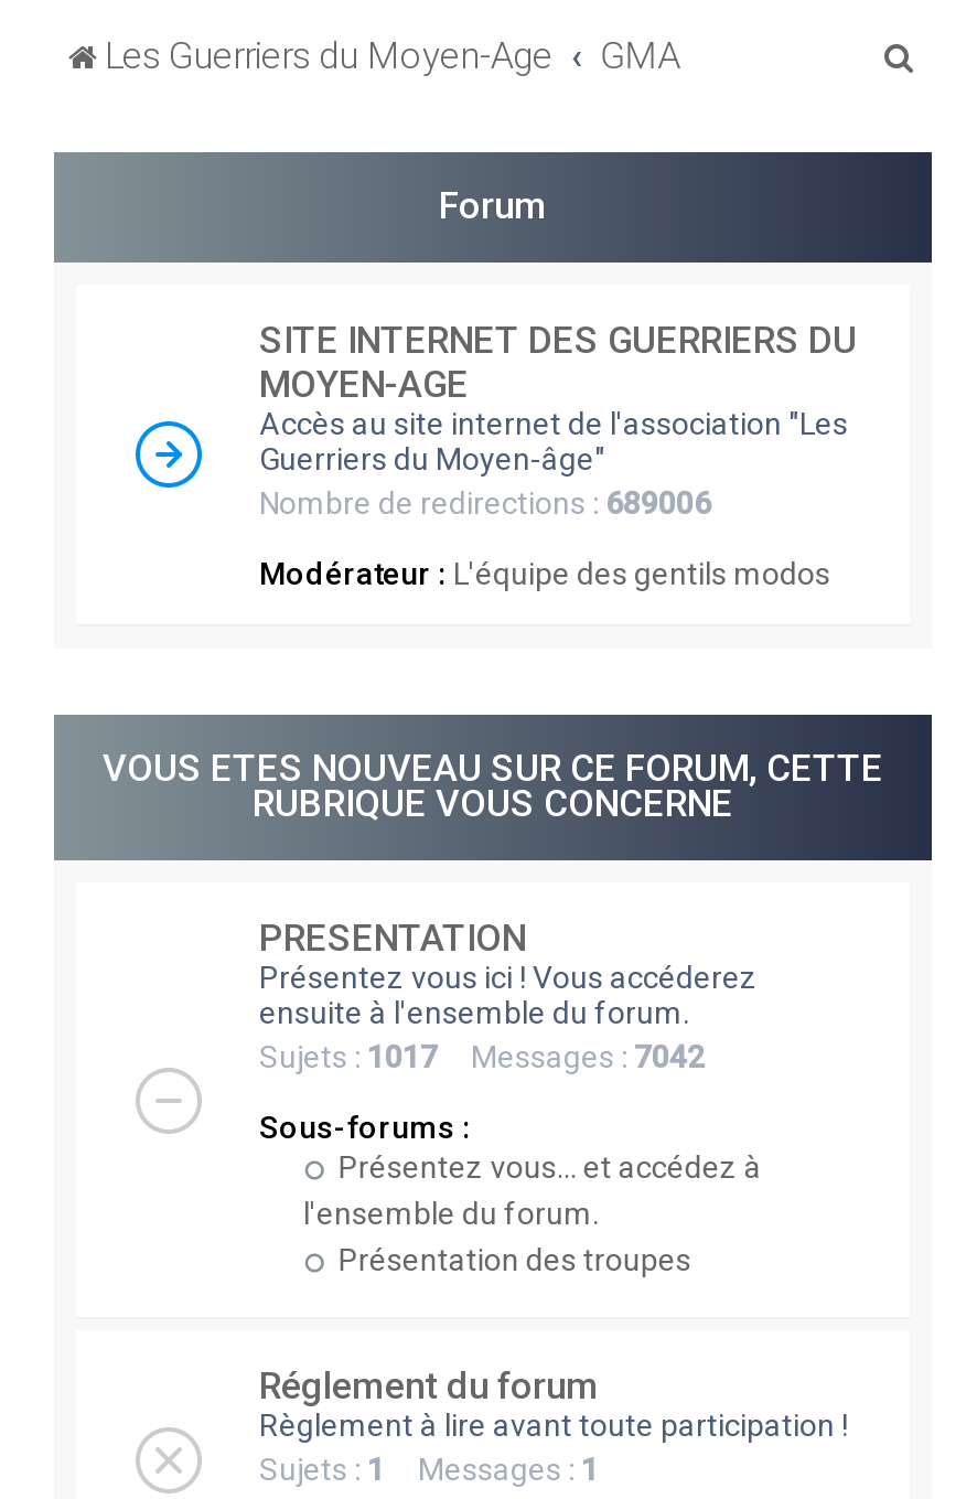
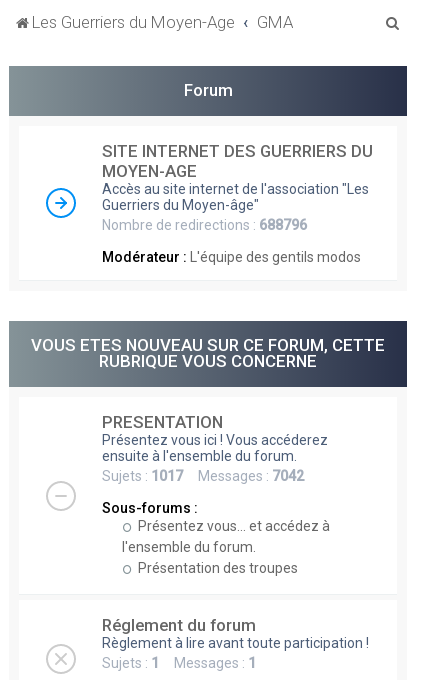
[259,486,711,521] Nombre de redirections : 689006 -> [102,217,307,233] Nombre de redirections : 688796

